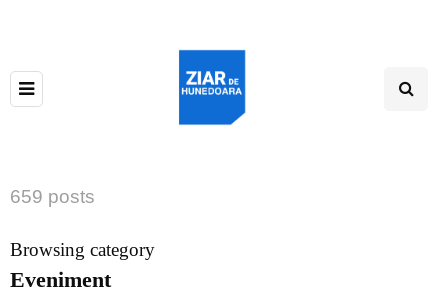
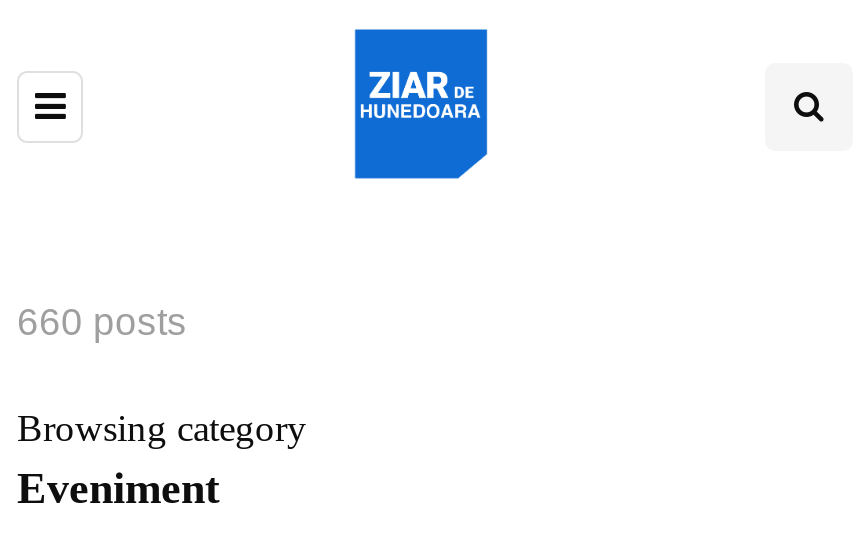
[10,186,95,207] 659 posts -> [17,301,187,343] 660 posts

